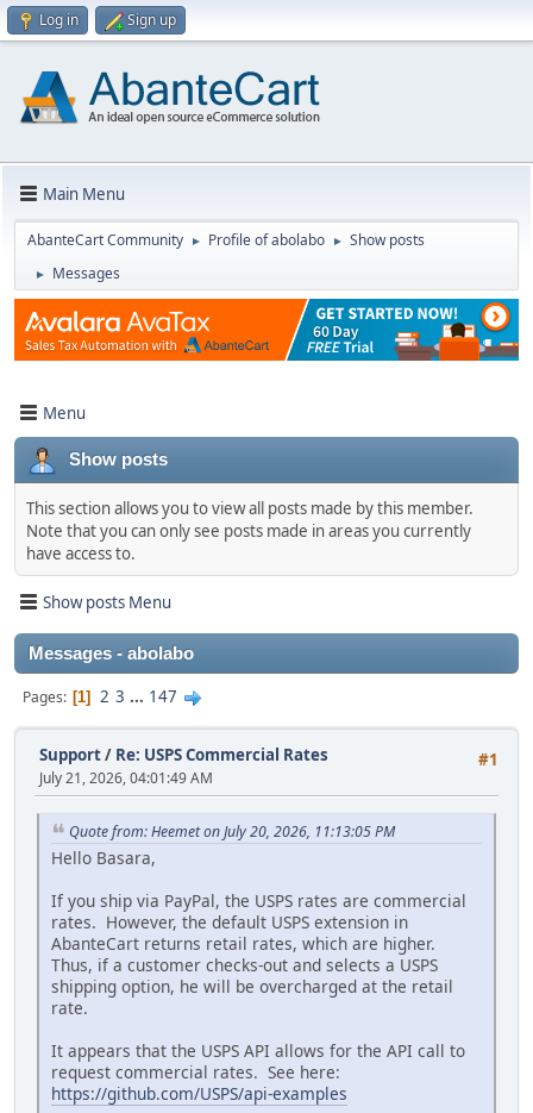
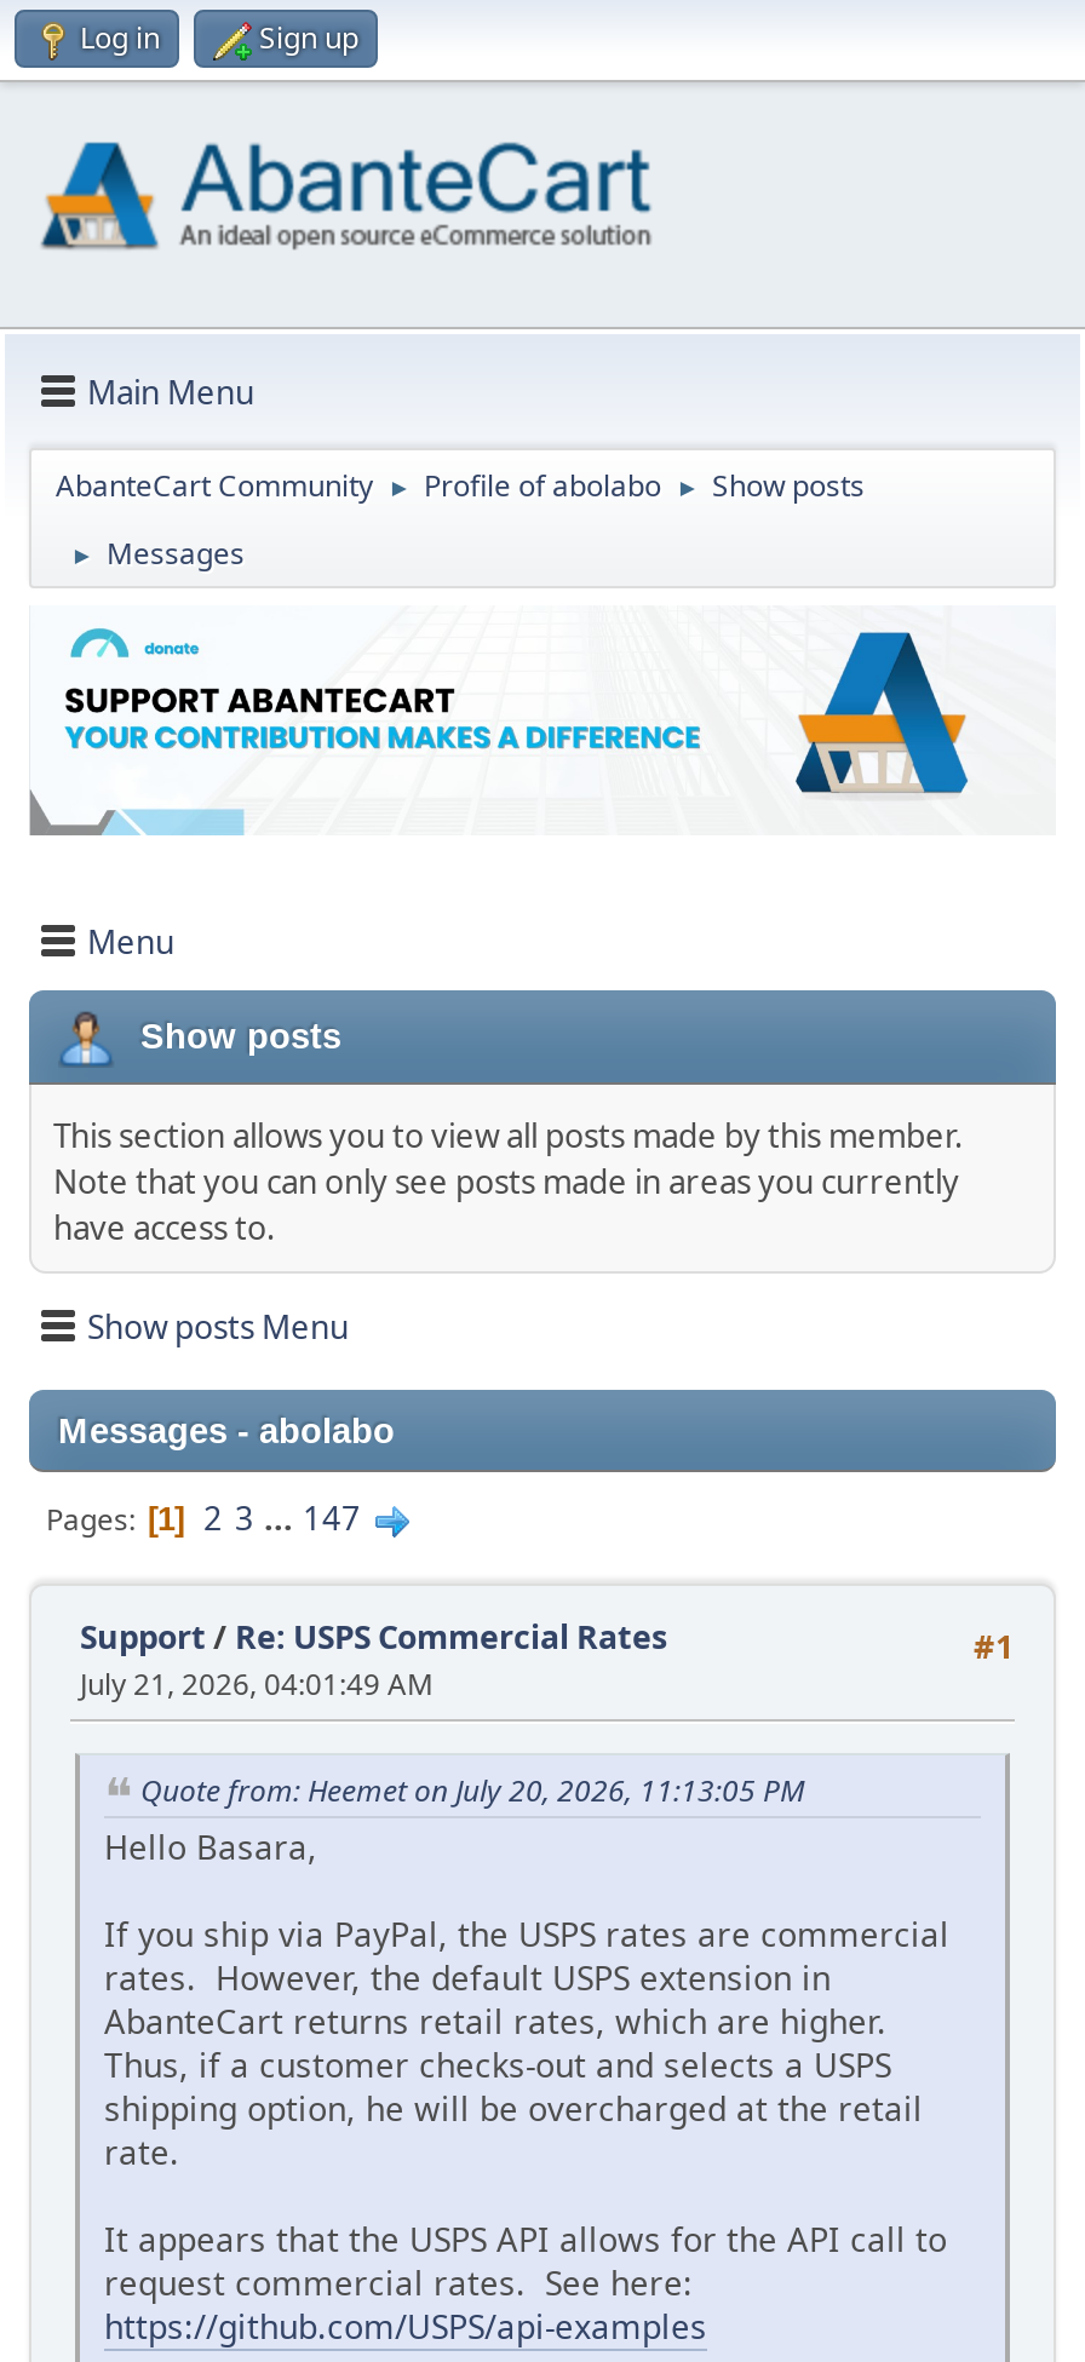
[13,298,520,362] [image] -> [27,625,1056,838] [image]

